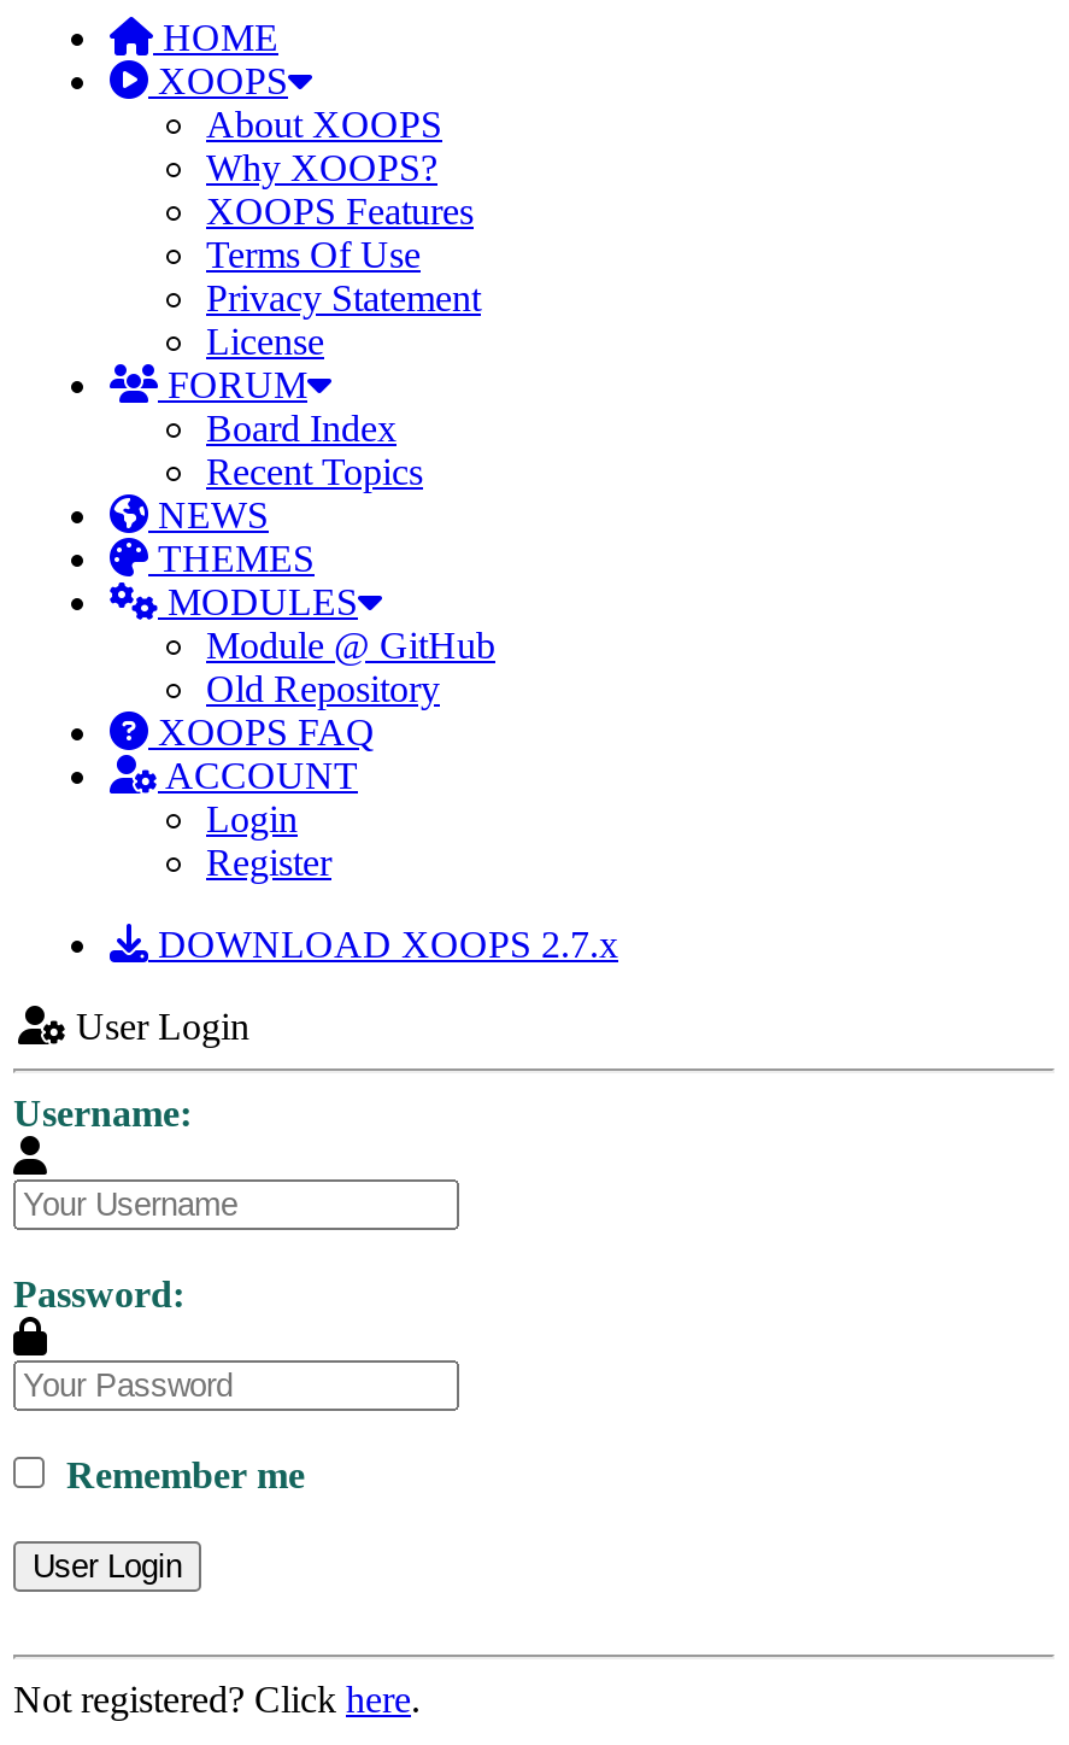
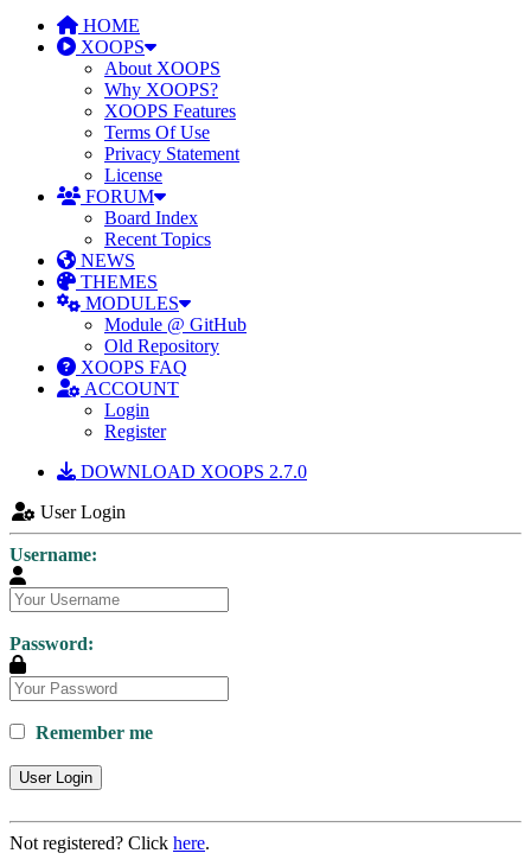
[148,924,618,965] DOWNLOAD XOOPS 2.7.x -> [76,461,307,482] DOWNLOAD XOOPS 2.7.0

